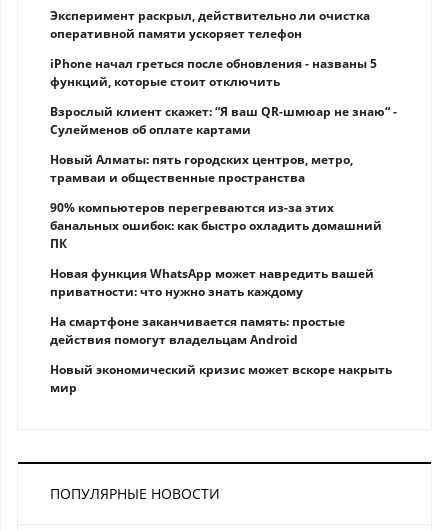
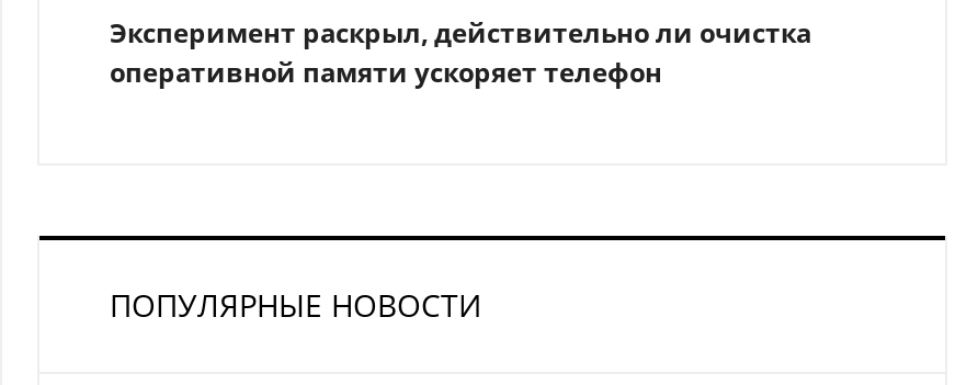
[50,55,397,396] iPhone начал греться после обновления - названы 5 | функций, которые стоит отключить | Взрослый клиент скажет: “Я ваш QR-шмюар не знаю“ - | Сулейменов об оплате картами | Новый Алматы: пять городских центров, метро, | трамваи и общественные пространства | 90% компьютеров перегреваются из-за этих | банальных ошибок: как быстро охладить домашний | ПК | Новая функция WhatsApp может навредить вашей | приватности: что нужно знать каждому | На смартфоне заканчивается память: простые | действия помогут владельцам Android | Новый экономический кризис может вскоре накрыть | мир -> none

